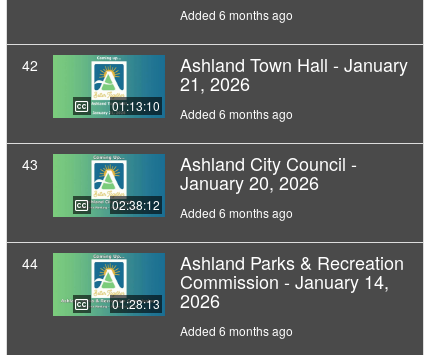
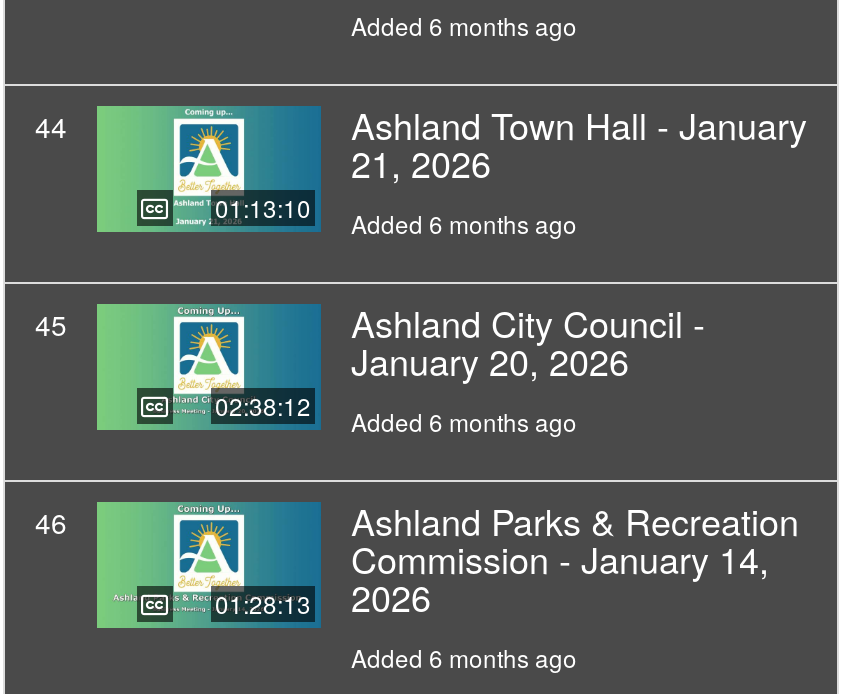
[22,55,38,75] 42 -> [35,107,67,147] 44
[22,154,38,174] 43 -> [35,305,67,345] 45
[22,253,38,273] 44 -> [35,503,67,543] 46

